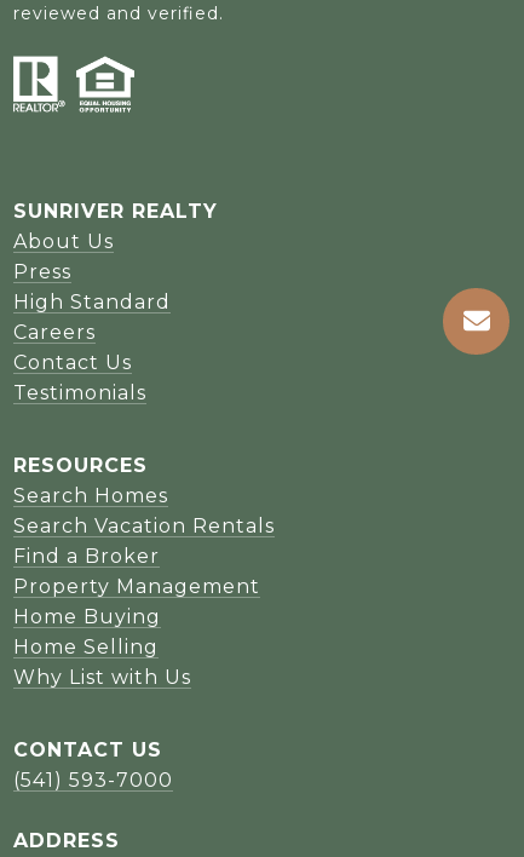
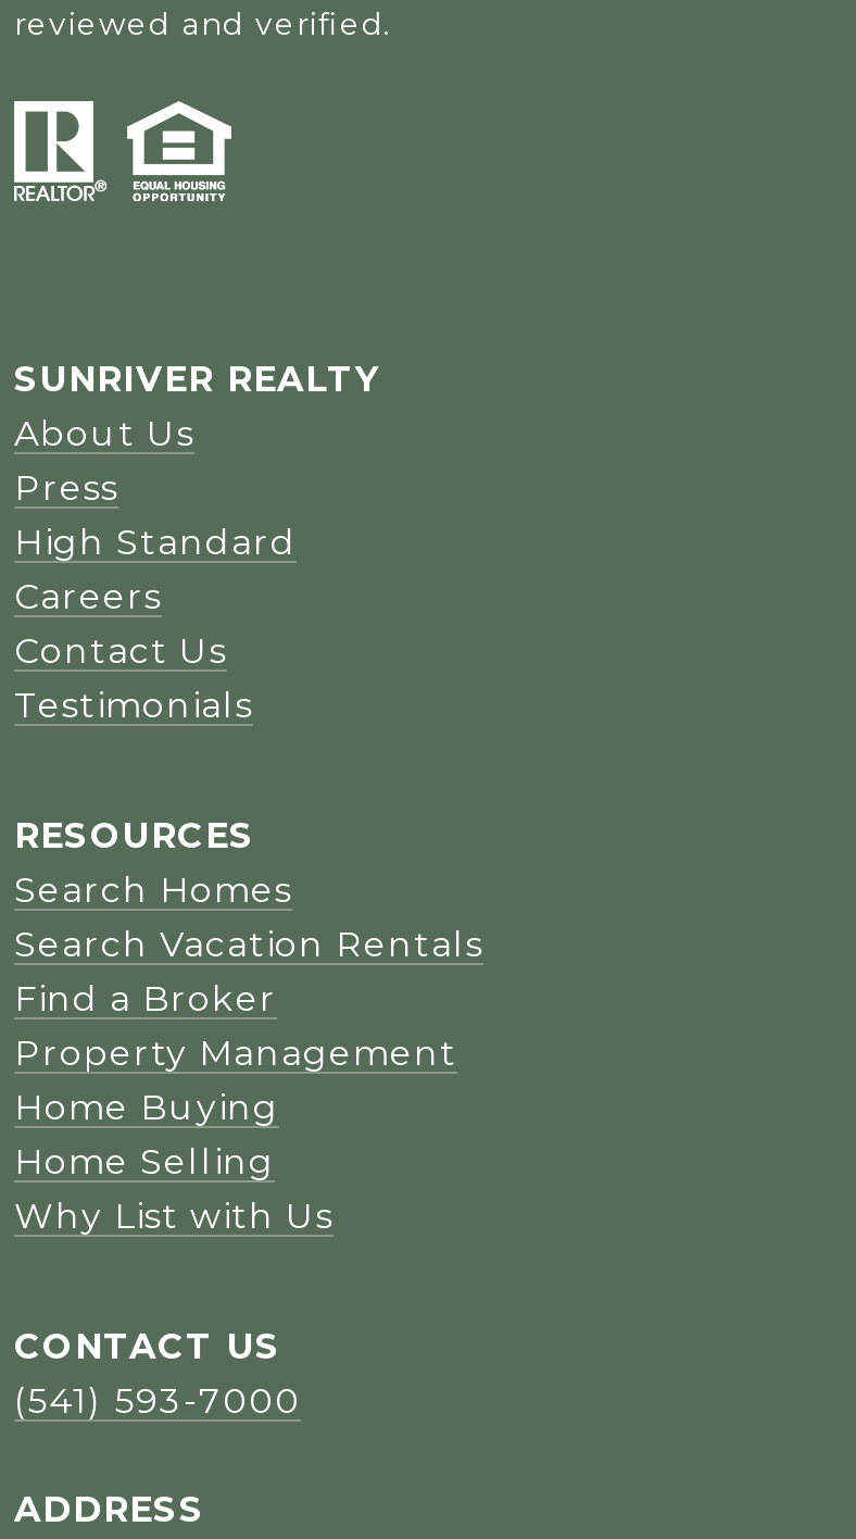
[442,287,511,356] [image] -> none

